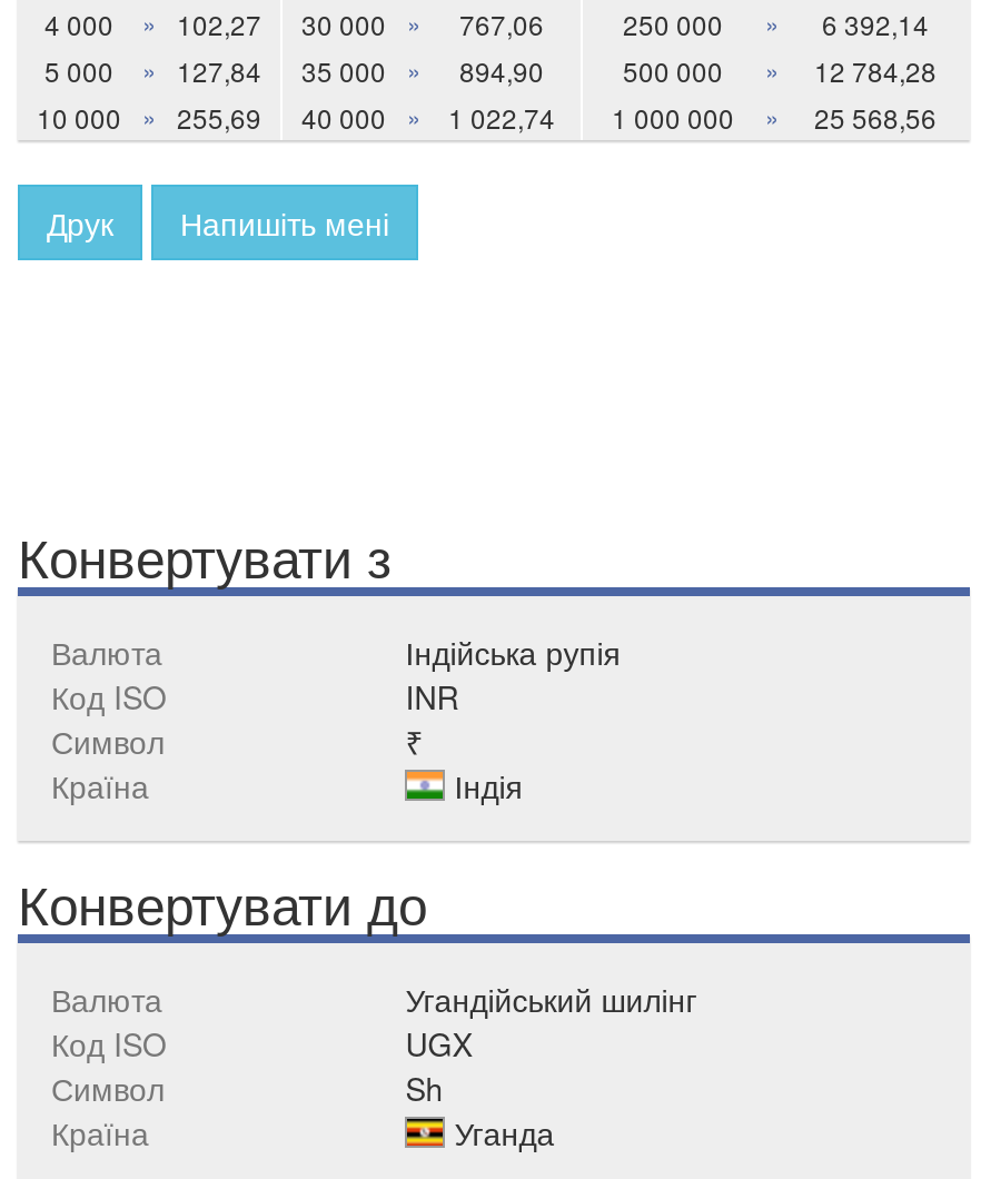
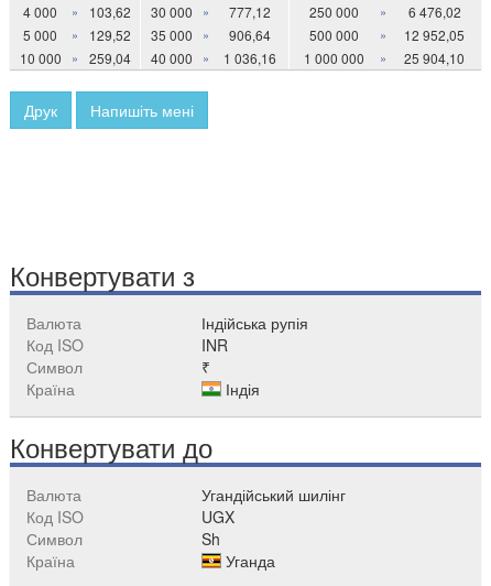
[142,4,261,42] » 102,27 -> [72,2,130,21] » 103,62
[459,4,544,42] 767,06 -> [228,2,270,21] 777,12
[822,4,929,42] 6 392,14 -> [408,2,461,21] 6 476,02
[142,51,261,89] » 127,84 -> [72,25,130,44] » 129,52
[459,51,544,89] 894,90 -> [228,25,270,44] 906,64
[814,51,937,89] 12 784,28 -> [404,25,465,44] 12 952,05
[37,98,261,136] 10 000 » 255,69 -> [19,48,130,67] 10 000 » 259,04
[448,98,555,136] 1 022,74 -> [223,48,276,67] 1 036,16
[814,98,937,136] 25 568,56 -> [404,48,465,67] 25 904,10

